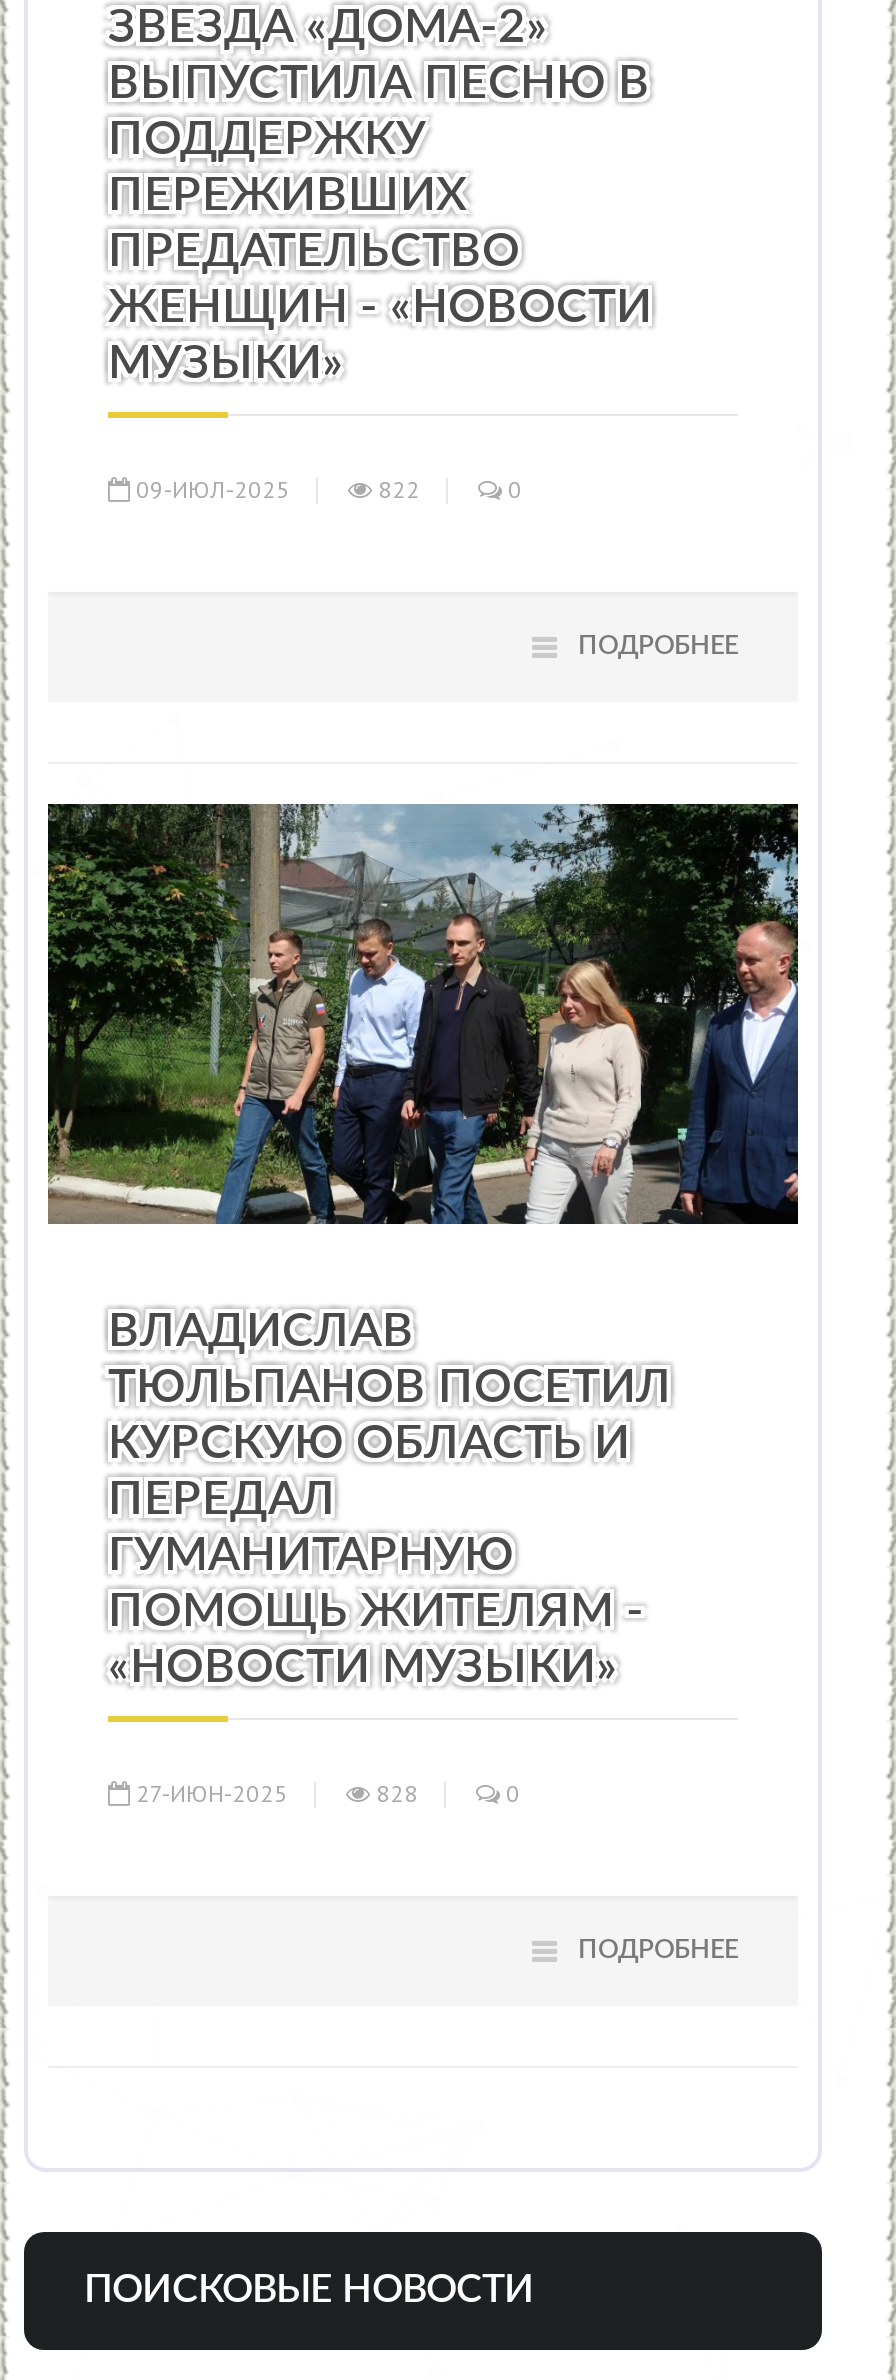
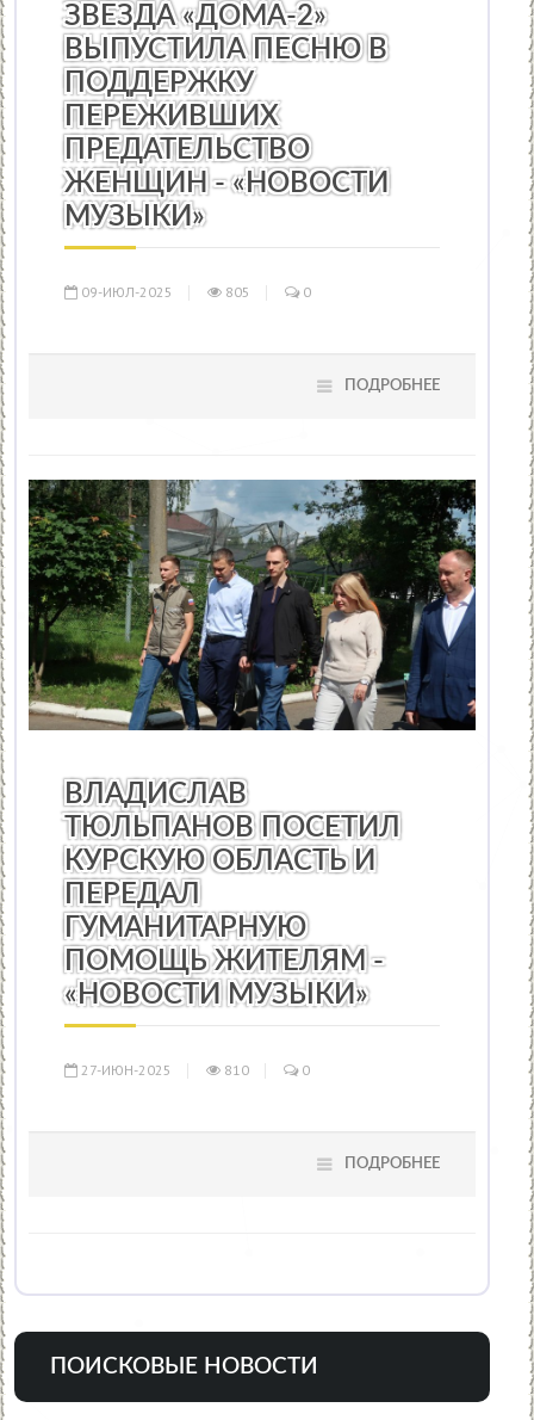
[372,475,420,505] 822 -> [222,283,250,301] 805
[370,1778,418,1808] 828 -> [221,1061,249,1079] 810

